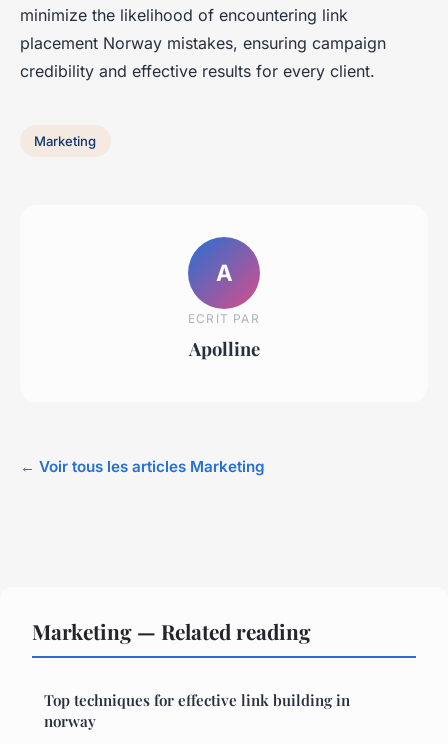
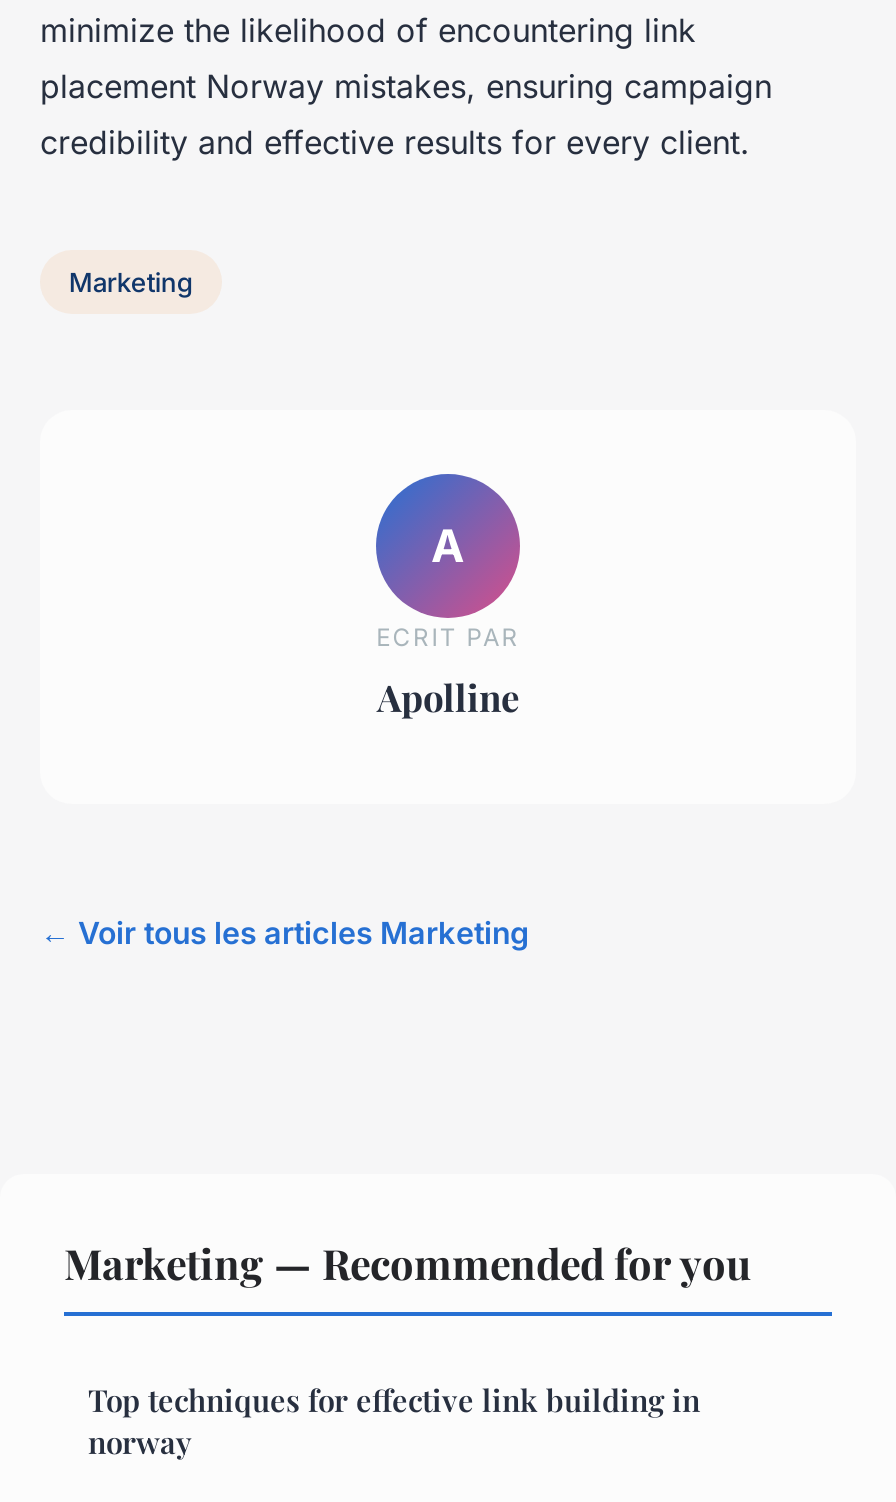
[32,617,311,645] Marketing — Related reading -> [64,1234,752,1290] Marketing — Recommended for you

